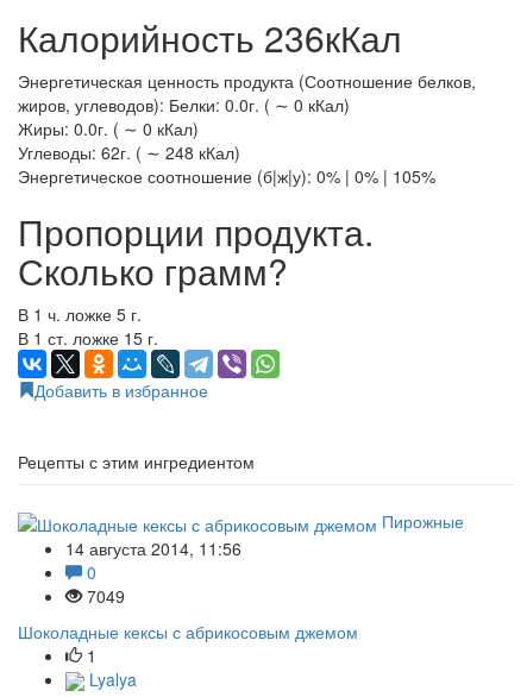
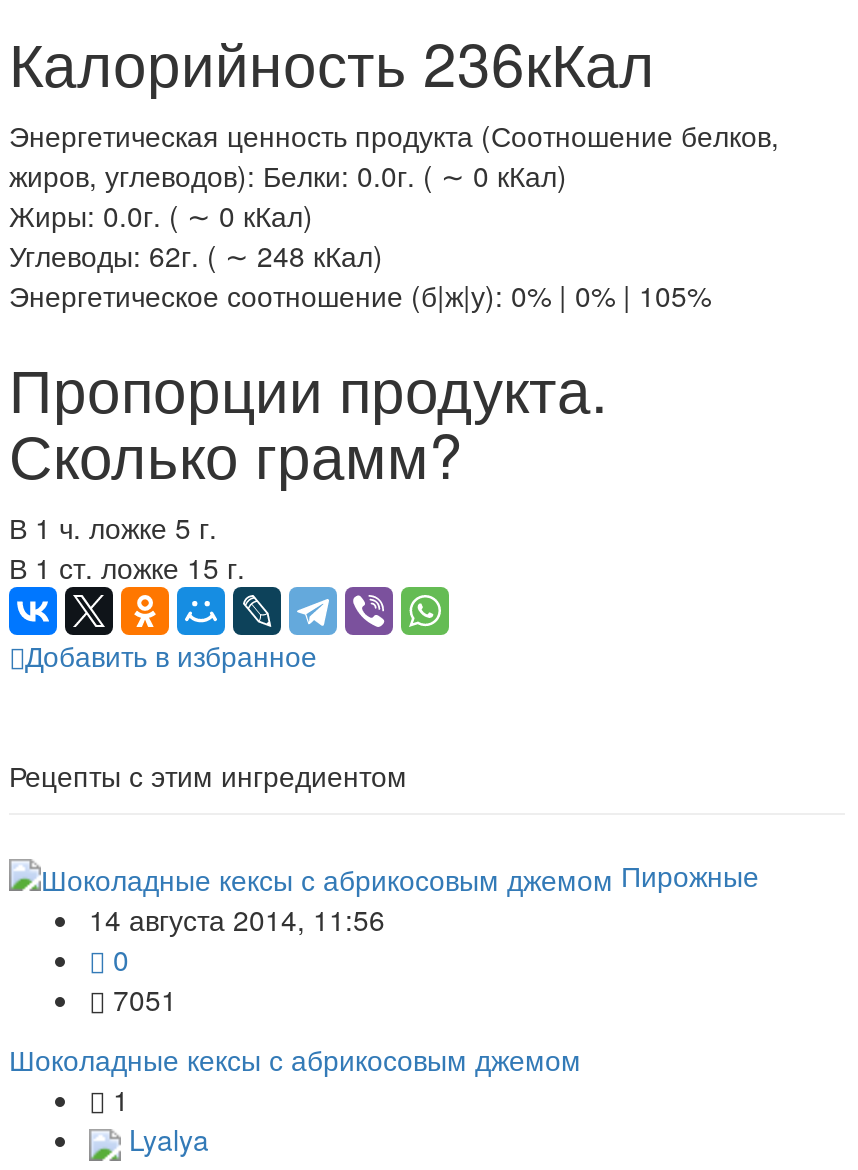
[82,584,125,607] 7049 -> [105,979,177,1019] 7051

